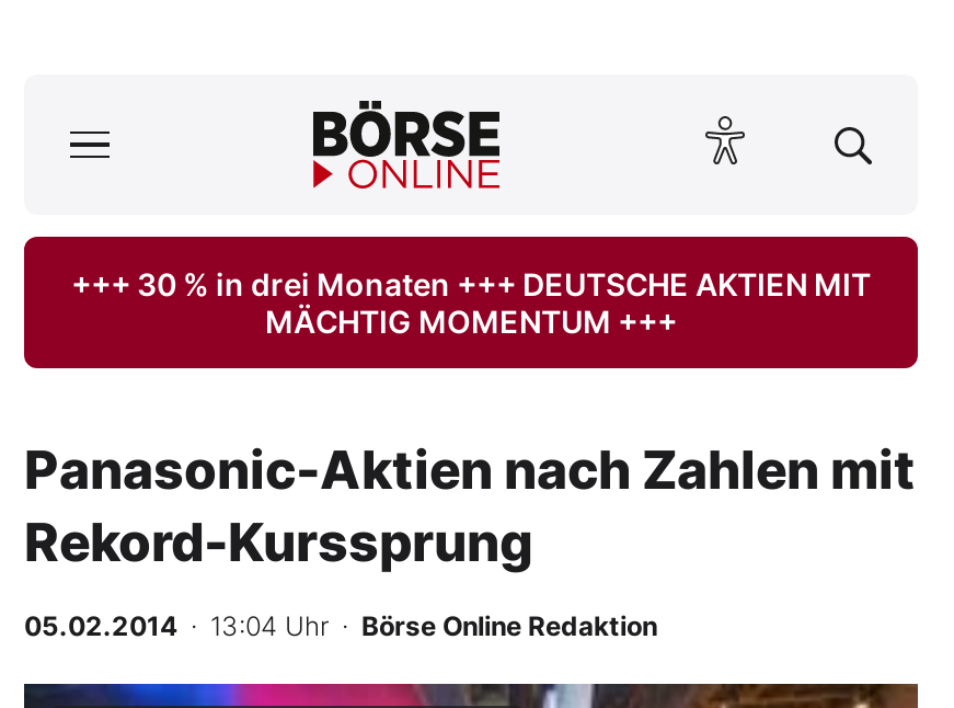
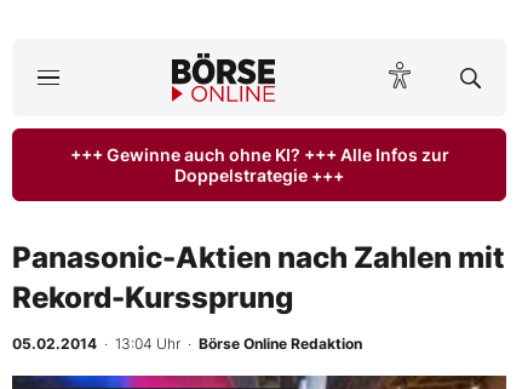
[71,265,871,340] +++ 30 % in drei Monaten +++ DEUTSCHE AKTIEN MIT | MÄCHTIG MOMENTUM +++ -> [70,144,449,185] +++ Gewinne auch ohne KI? +++ Alle Infos zur | Doppelstrategie +++

